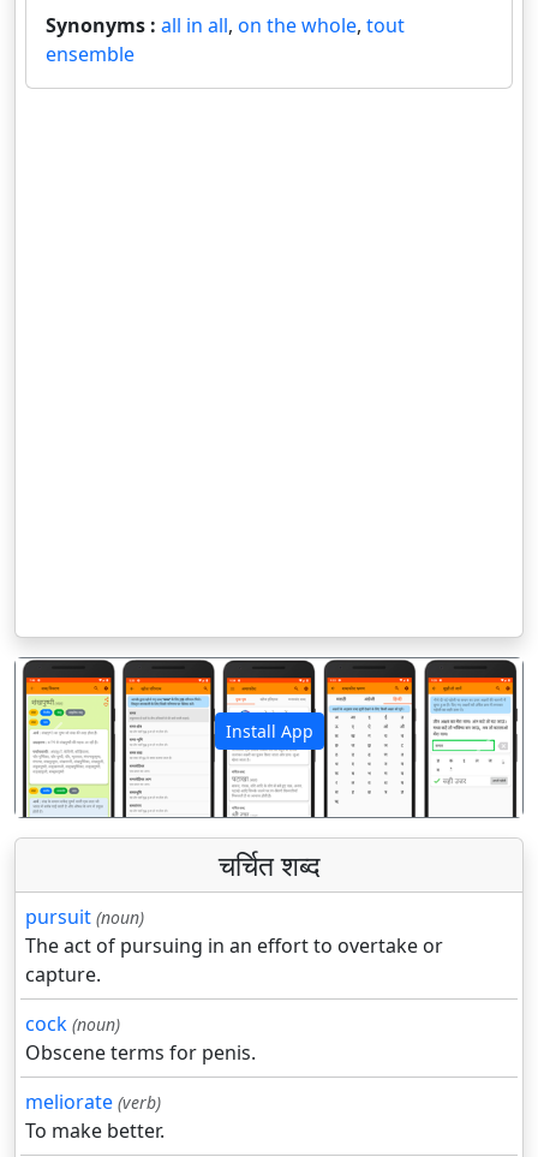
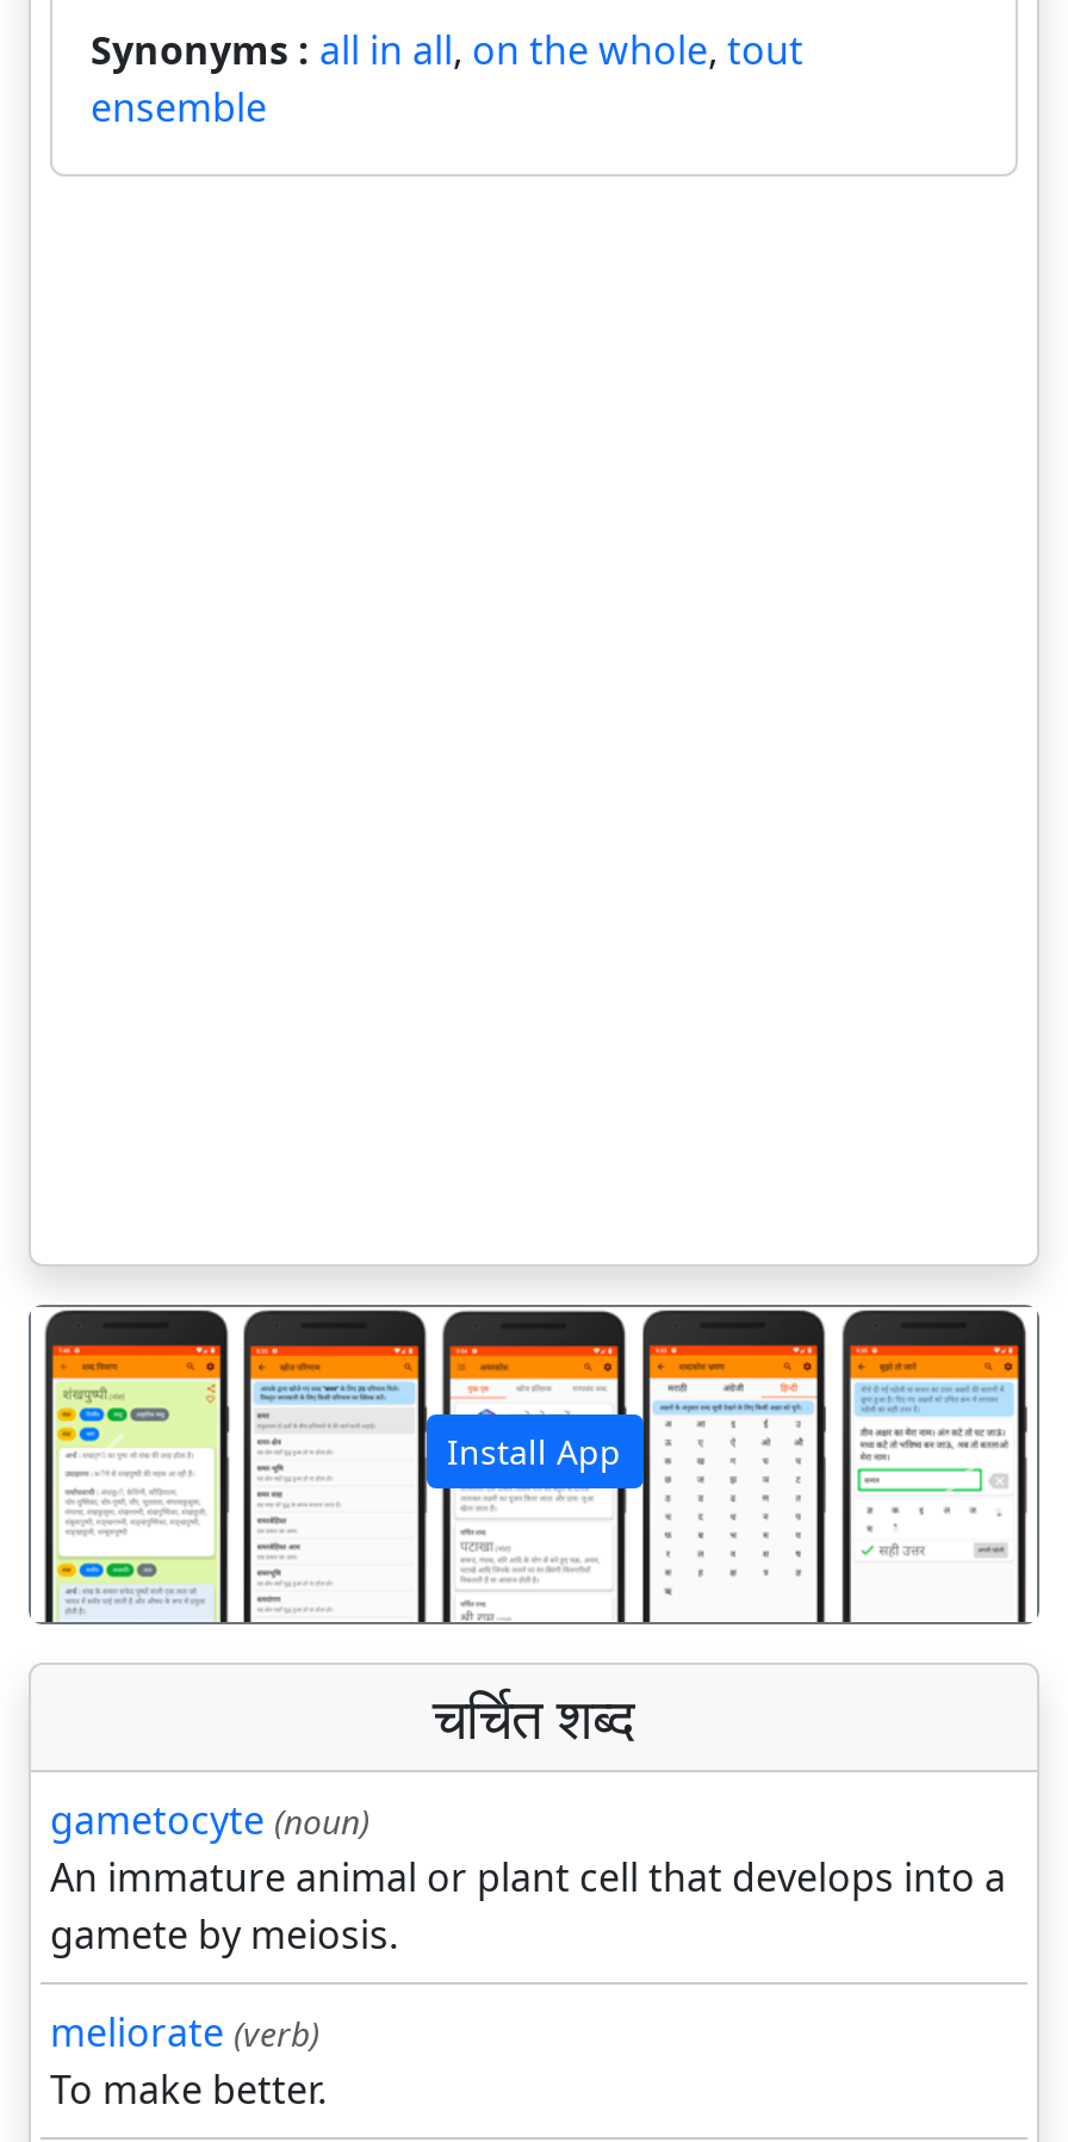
[25,904,443,1066] pursuit (noun) | The act of pursuing in an effort to overtake or | capture. | cock (noun) | Obscene terms for penis. -> [50,1795,1006,1962] gametocyte (noun) | An immature animal or plant cell that develops into a | gamete by meiosis.

